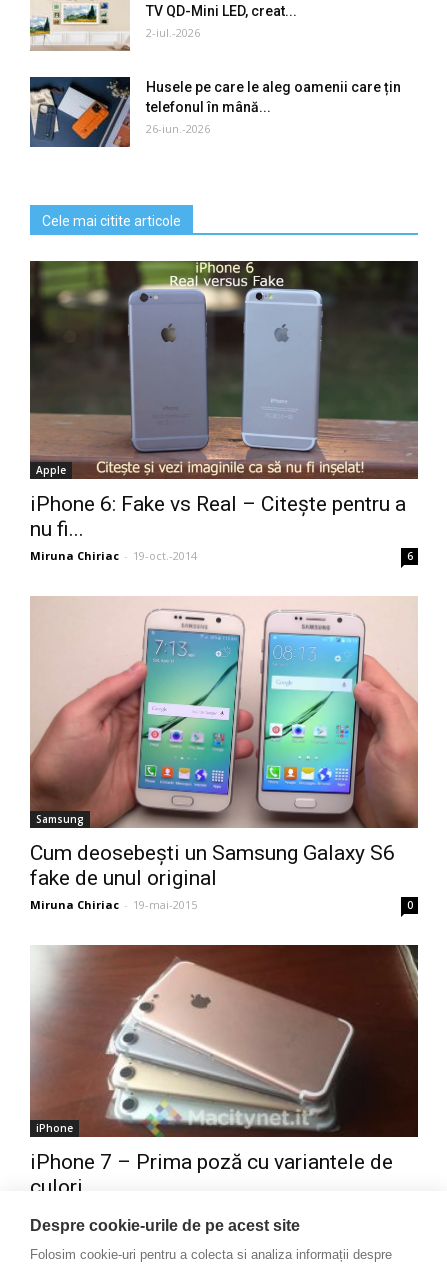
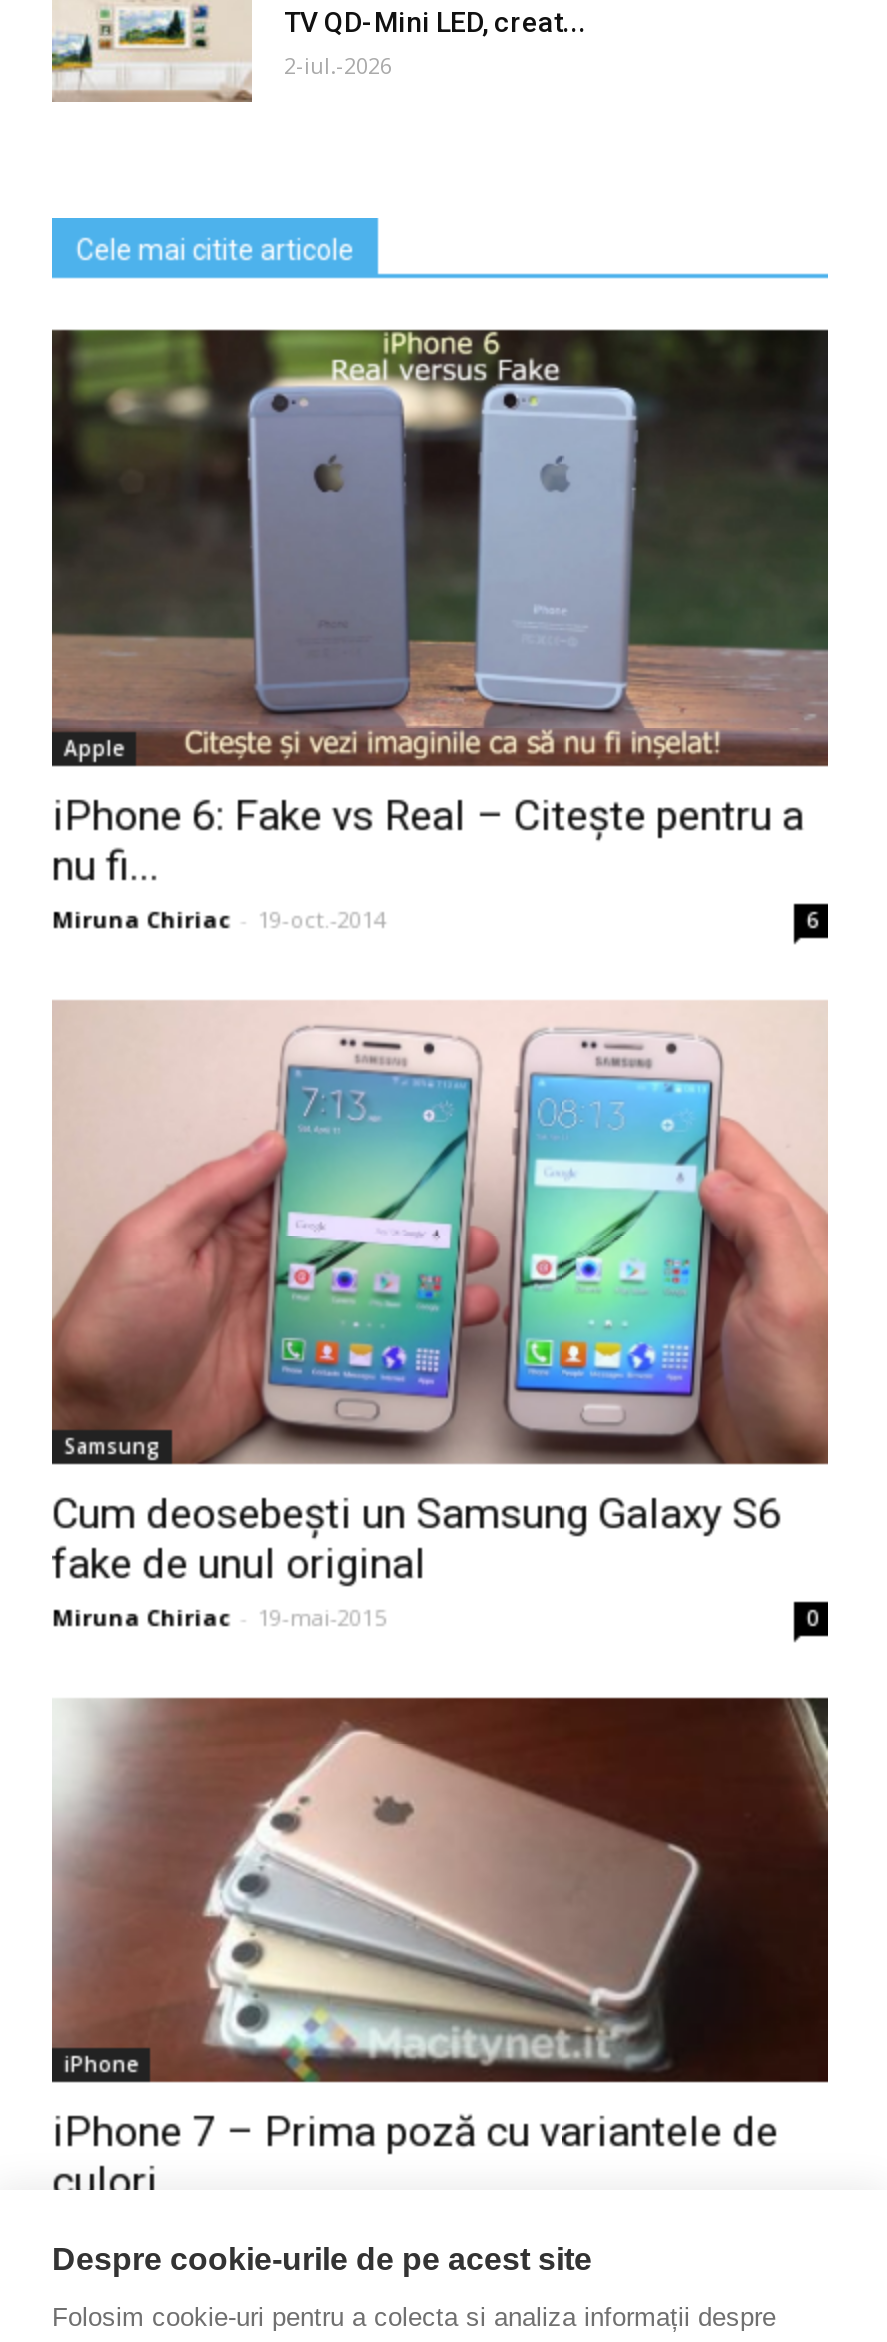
[29,76,401,148] [image] | Husele pe care le aleg oamenii care țin | telefonul în mână... | 26-iun.-2026 -> none

